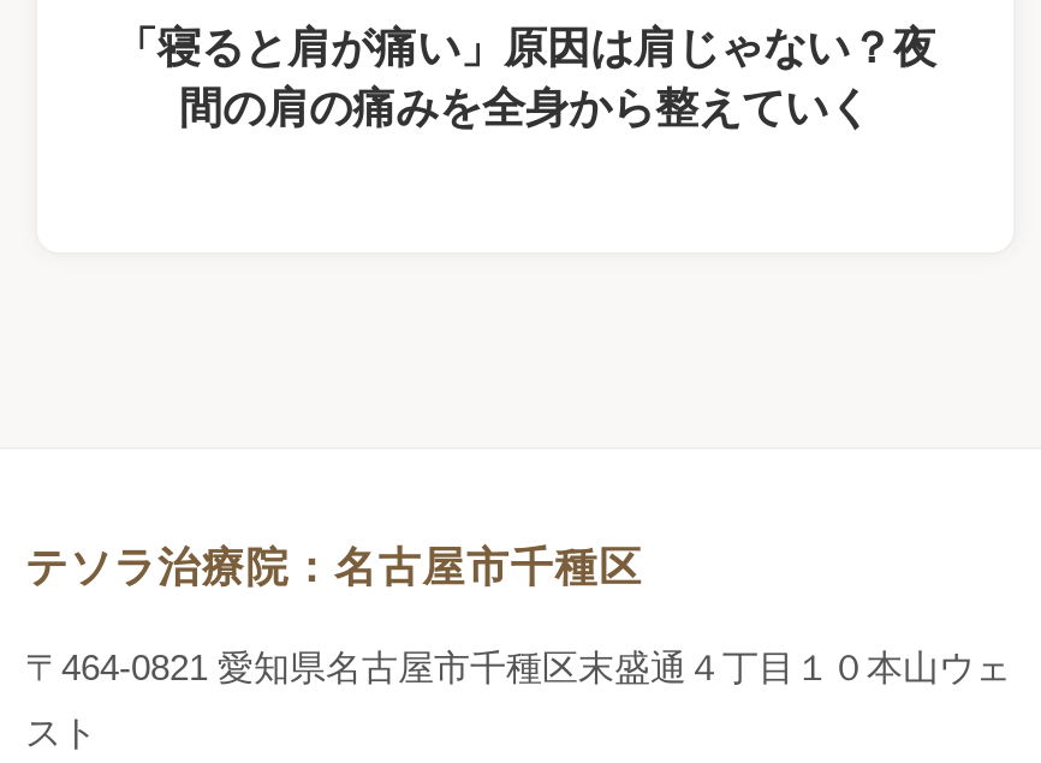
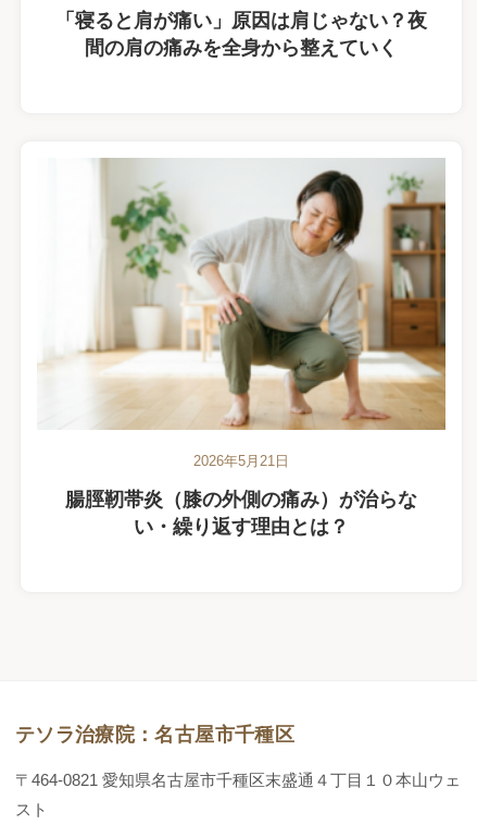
none -> [38,158,447,538] [image] | 2026年5月21日 | 腸脛靭帯炎（膝の外側の痛み）が治らな | い・繰り返す理由とは？

